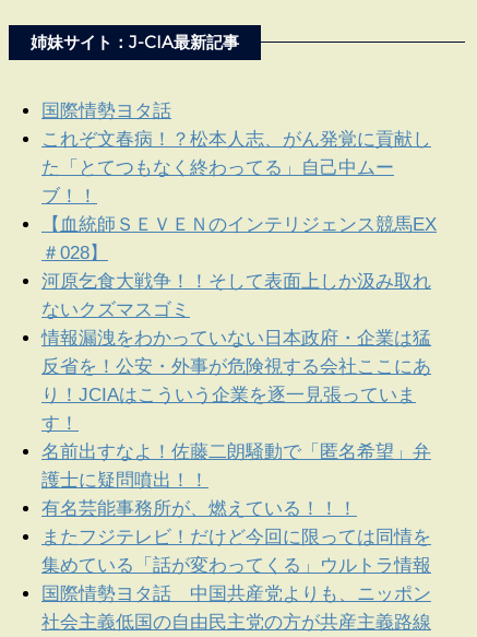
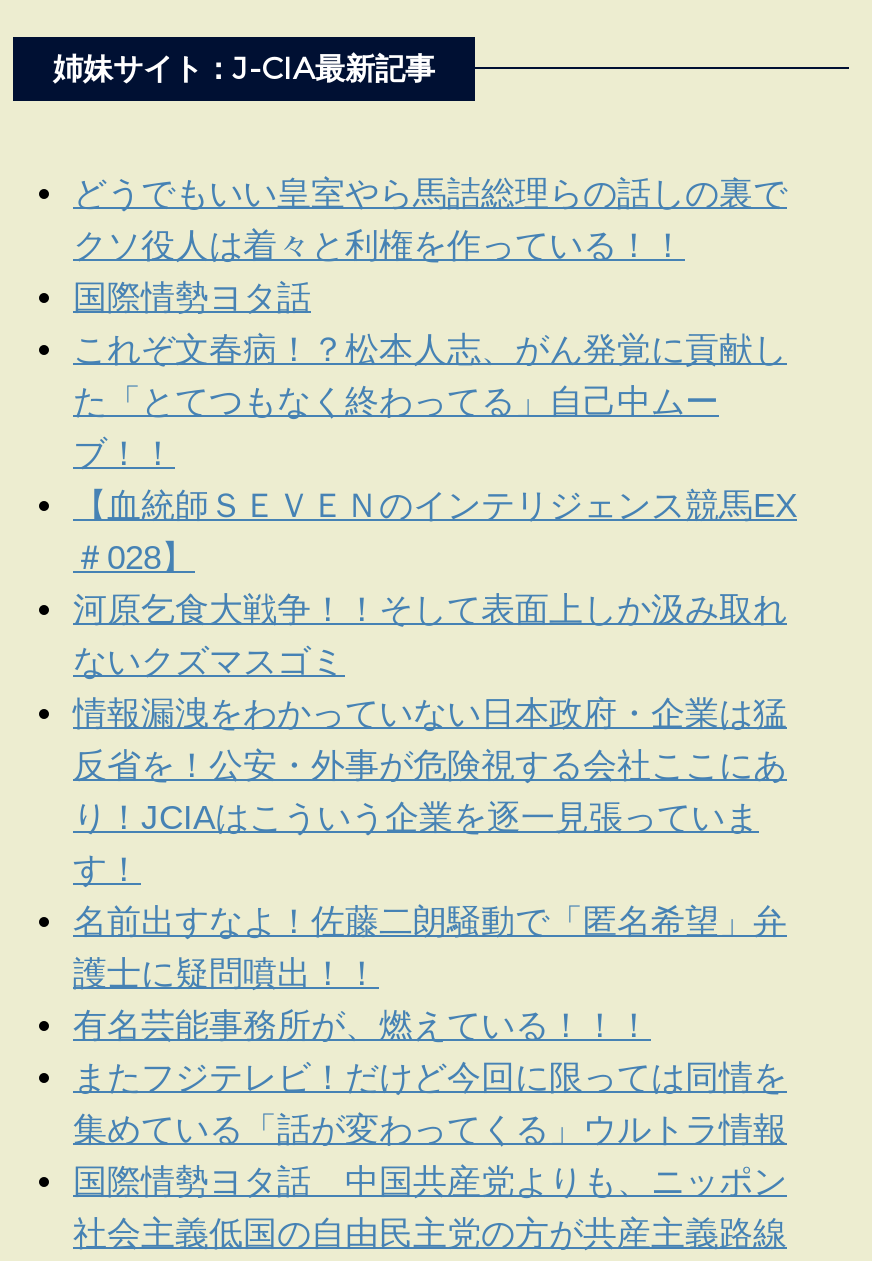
none -> [73,175,787,265] どうでもいい皇室やら馬詰総理らの話しの裏で | クソ役人は着々と利権を作っている！！

